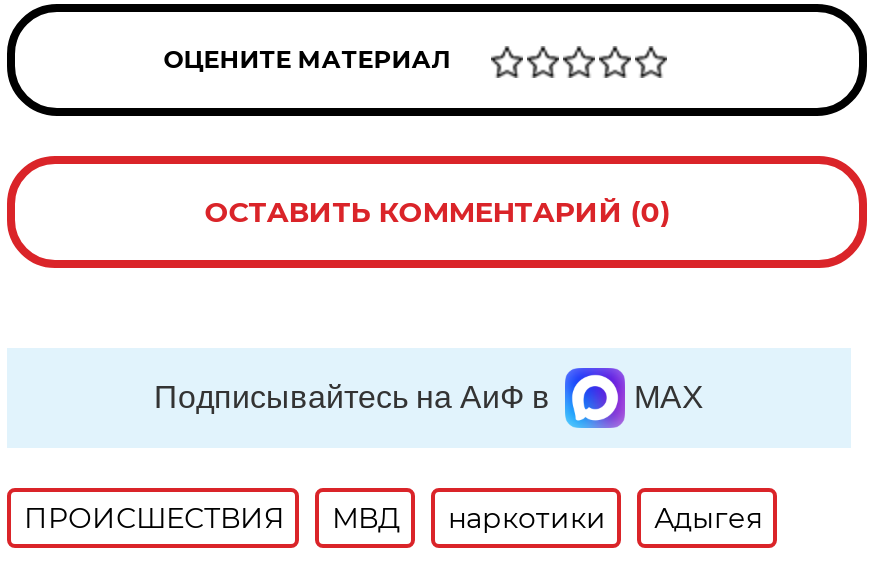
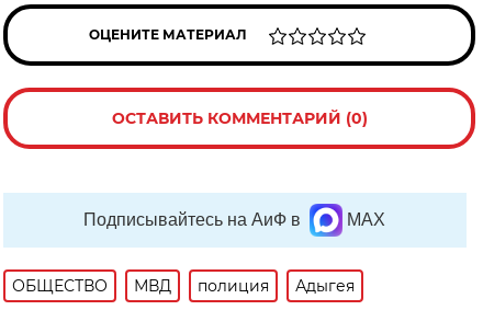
[24,500,284,536] ПРОИСШЕСТВИЯ -> [13,276,108,296] ОБЩЕСТВО
[448,500,606,536] наркотики -> [198,276,269,296] полиция

